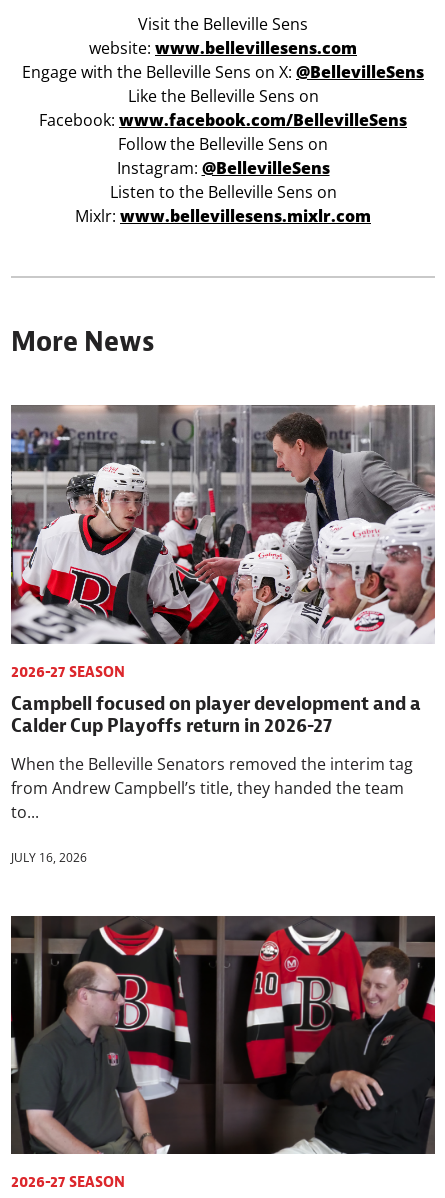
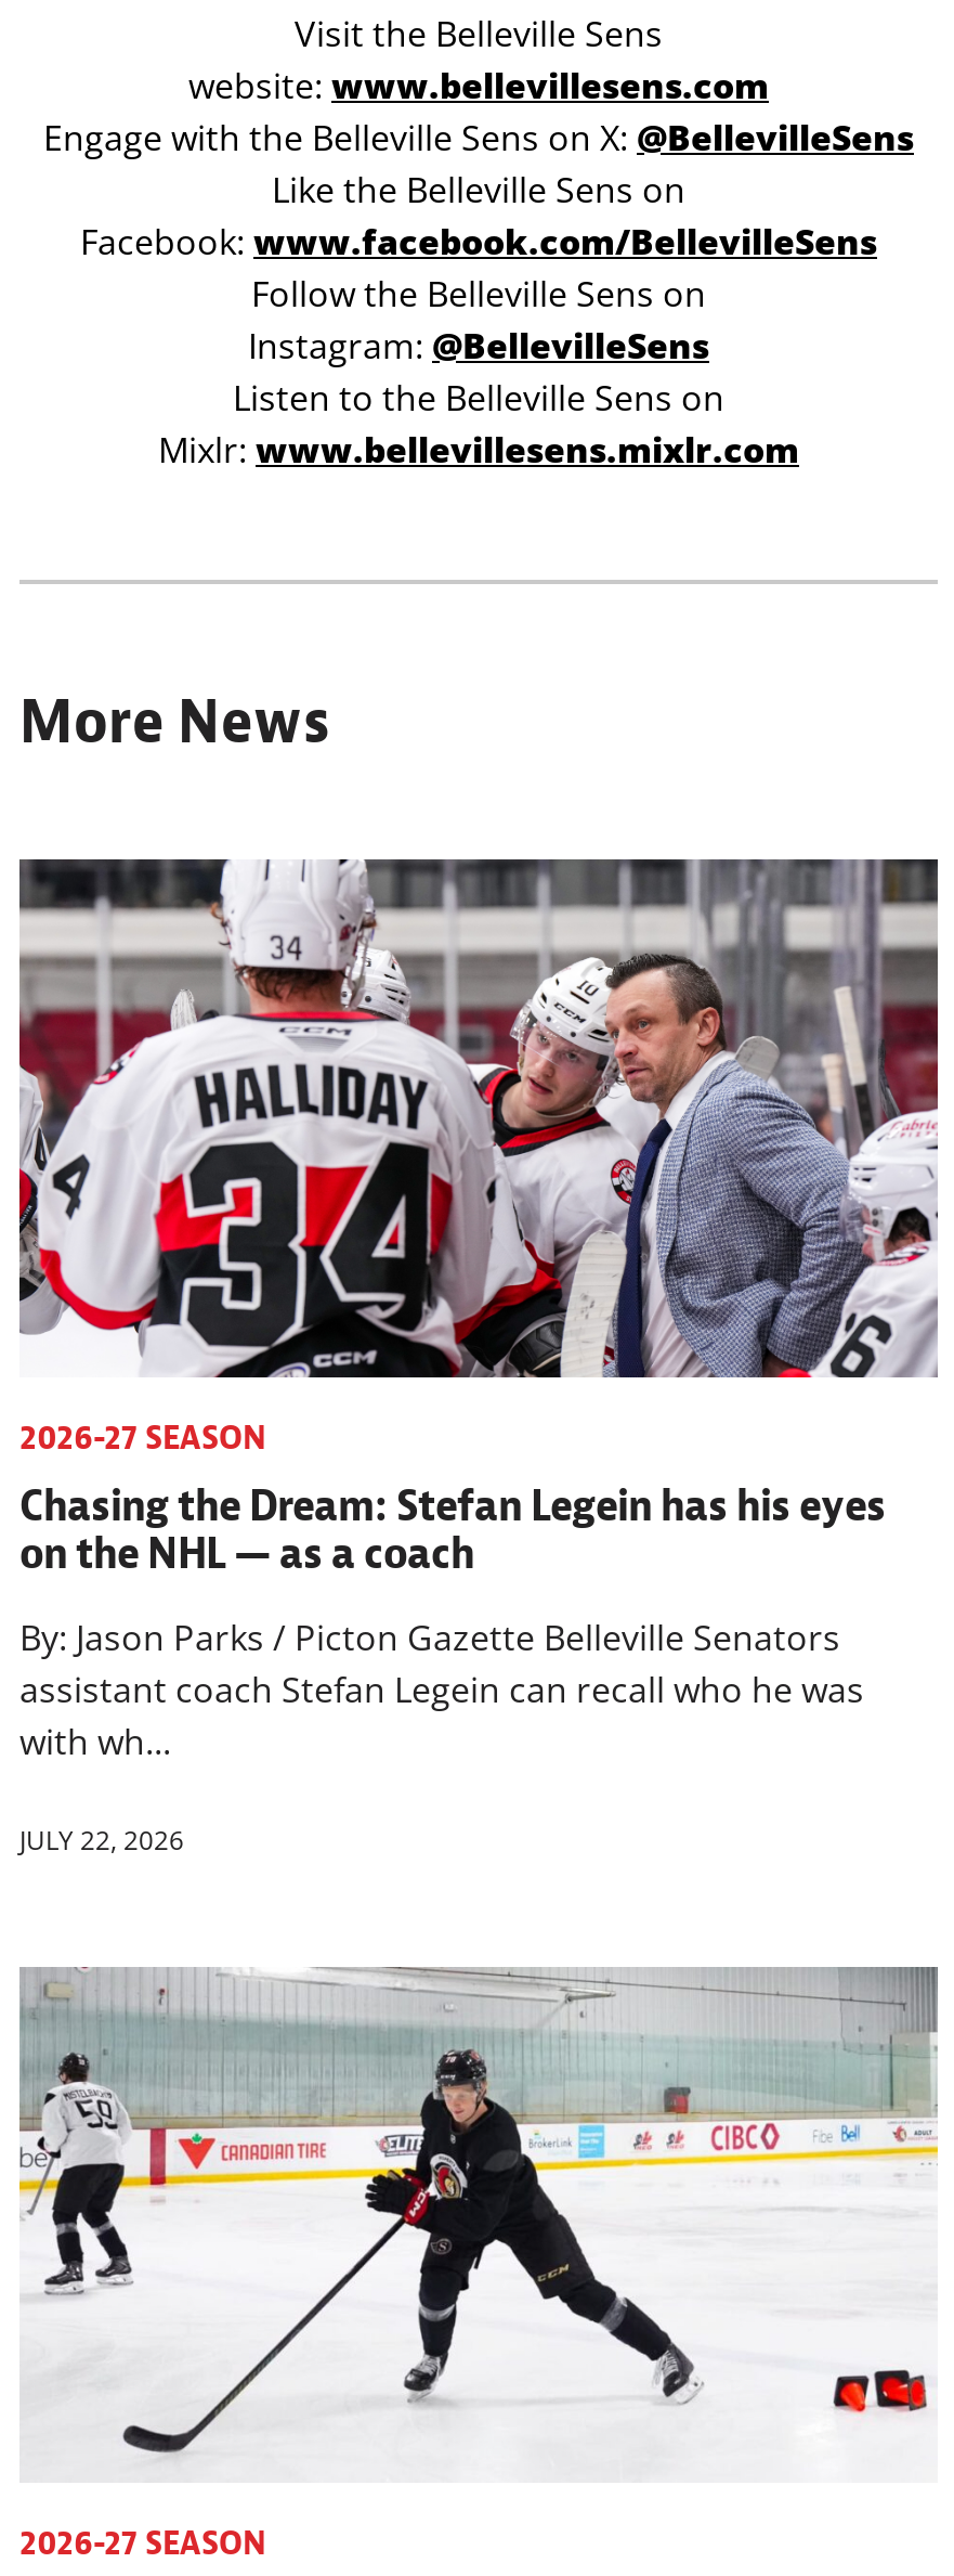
[10,404,436,645] [image] -> [17,857,940,1380] [image]
[11,690,421,738] Campbell focused on player development and a | Calder Cup Playoffs return in 2026-27 -> [19,1477,886,1581] Chasing the Dream: Stefan Legein has his eyes | on the NHL — as a coach
[11,753,413,823] When the Belleville Senators removed the interim tag | from Andrew Campbell’s title, they handed the team | to... -> [19,1614,864,1765] By: Jason Parks / Picton Gazette Belleville Senators | assistant coach Stefan Legein can recall who he was | with wh...
[11,849,87,866] JULY 16, 2026 -> [19,1822,184,1859] JULY 22, 2026
[10,915,436,1155] [image] -> [17,1967,938,2483] [image]

